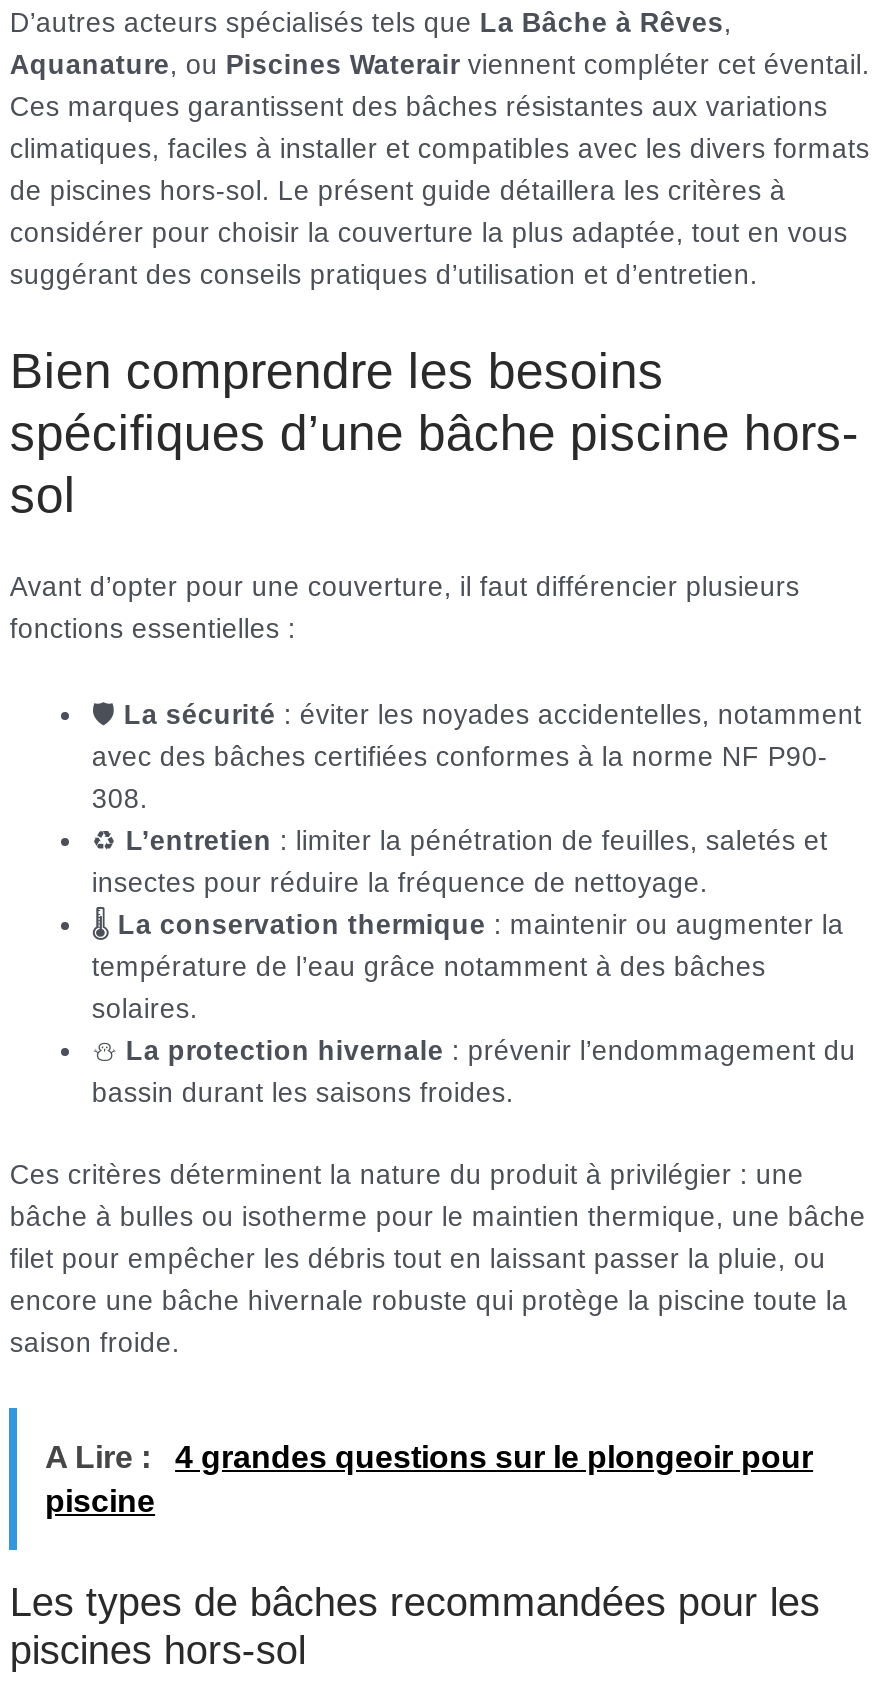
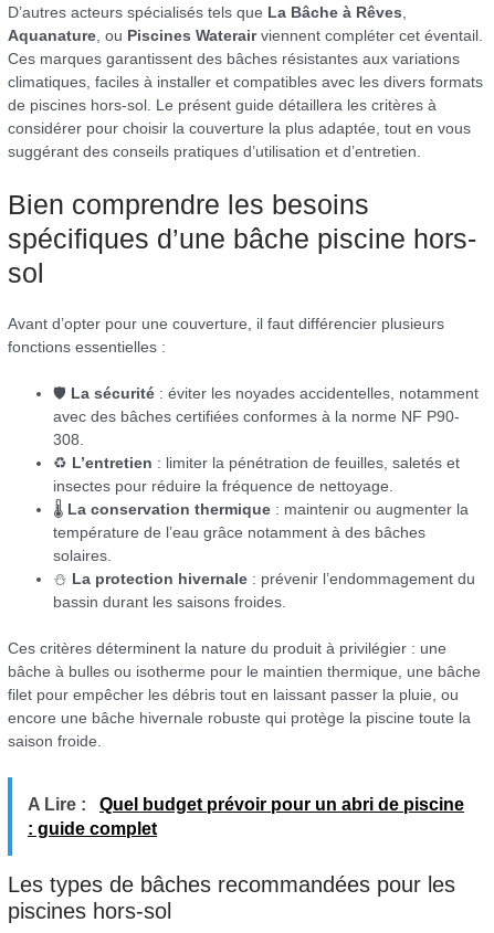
[45,1439,813,1517] A Lire : 4 grandes questions sur le plongeoir pour | piscine -> [28,794,464,837] A Lire : Quel budget prévoir pour un abri de piscine | : guide complet

